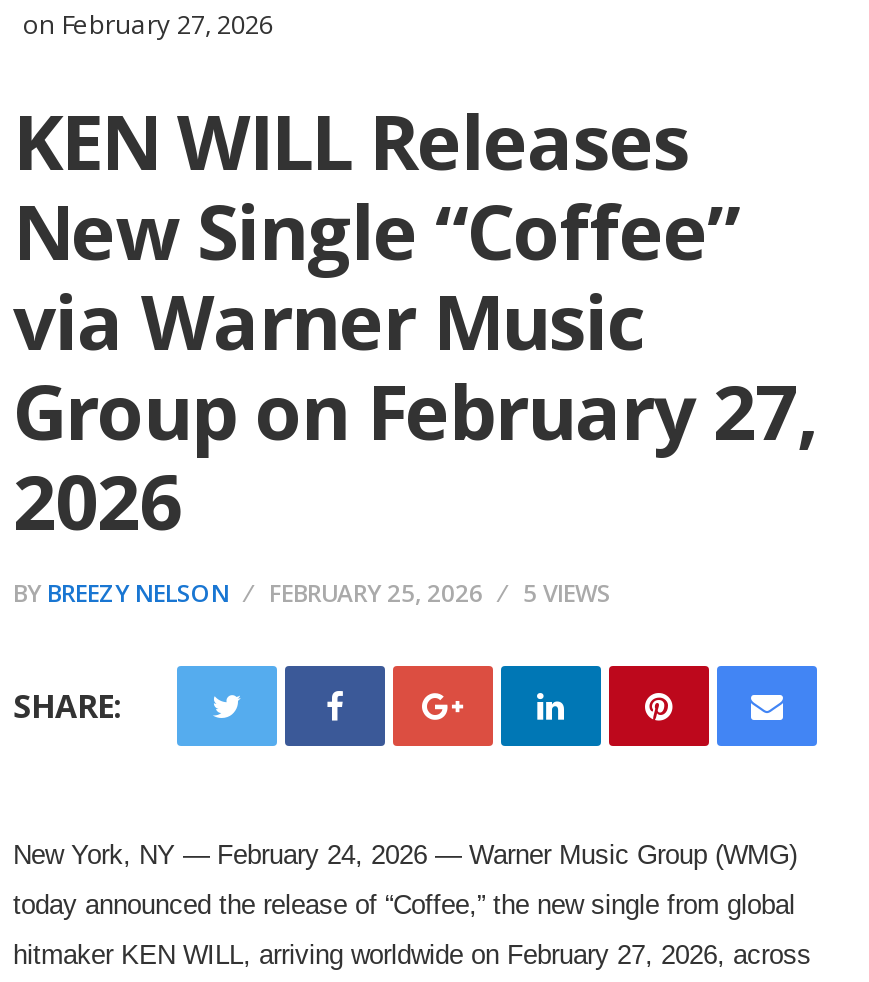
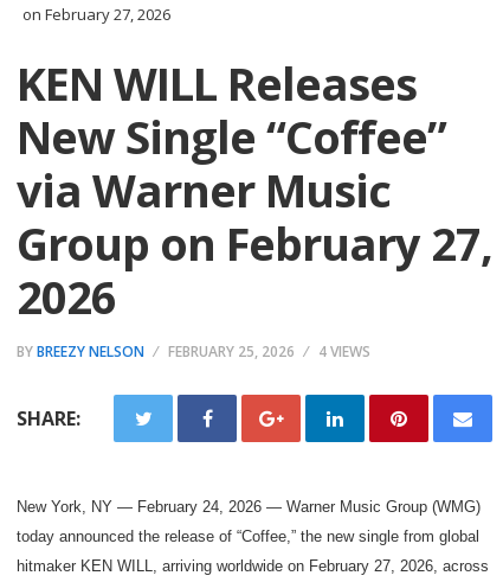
[13,576,611,610] BY BREEZY NELSON FEBRUARY 25, 2026 5 VIEWS -> [17,341,370,362] BY BREEZY NELSON FEBRUARY 25, 2026 4 VIEWS

